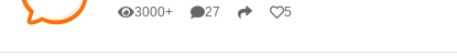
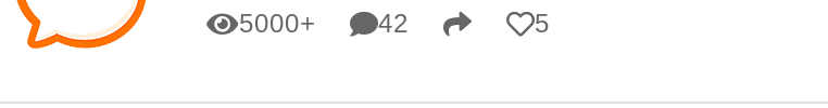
[134,4,173,20] 3000+ -> [239,9,315,39] 5000+
[205,4,220,20] 27 -> [378,9,409,39] 42

